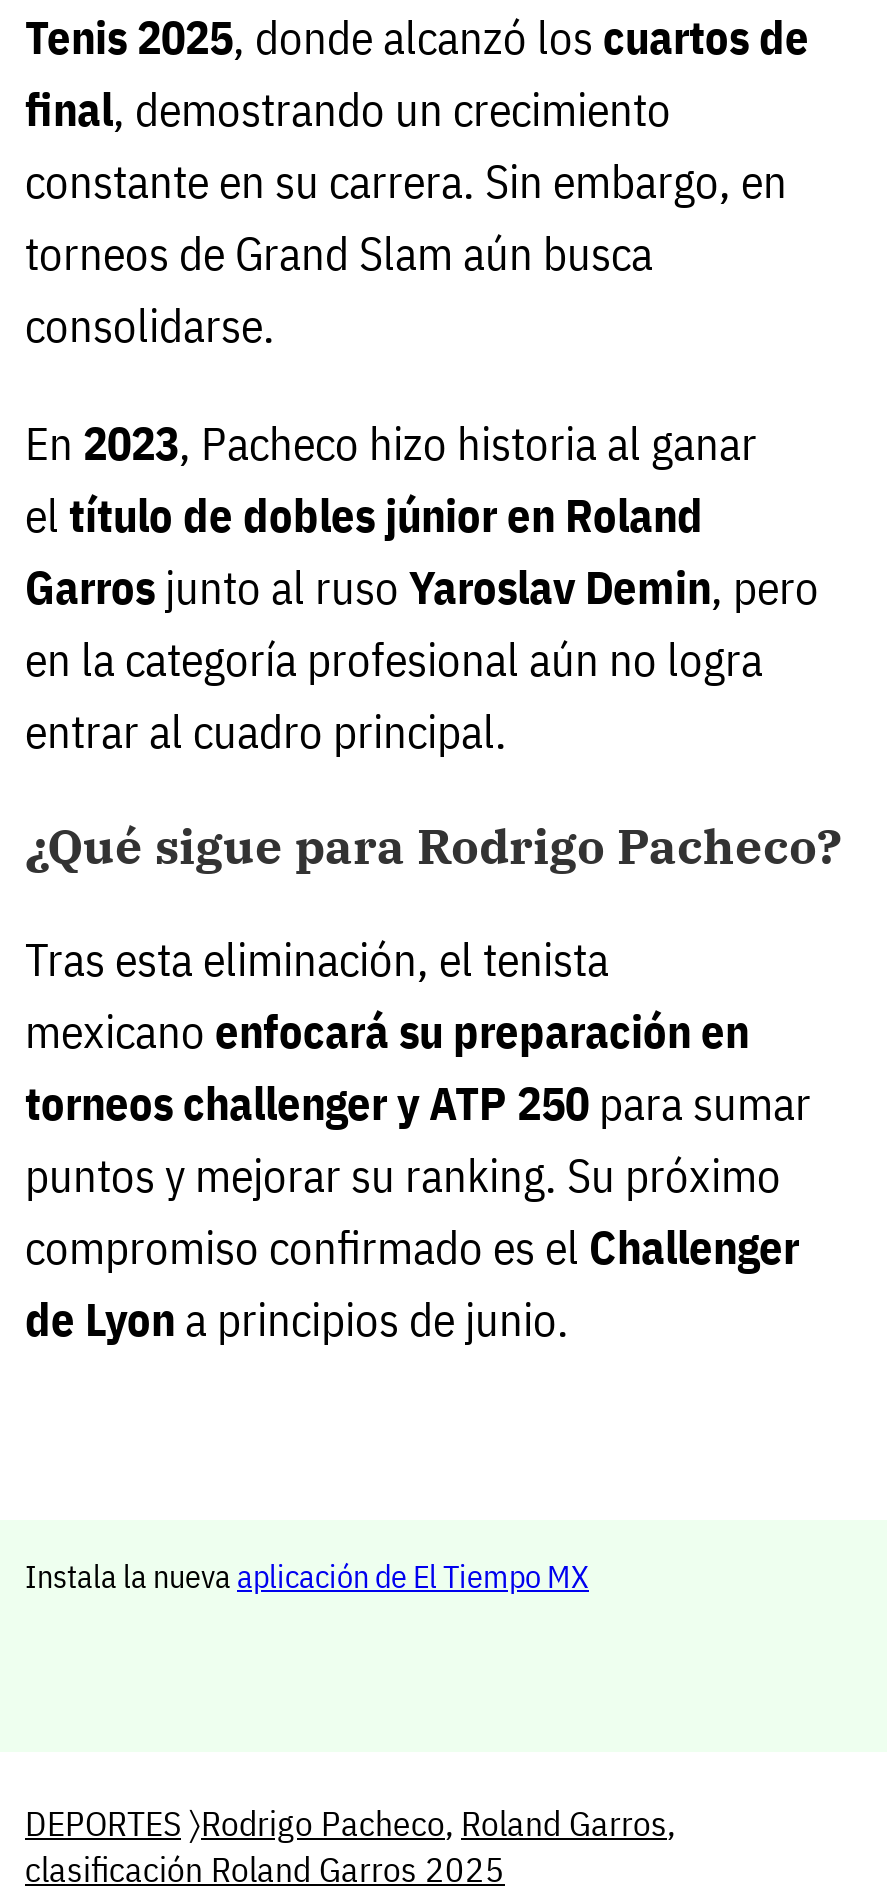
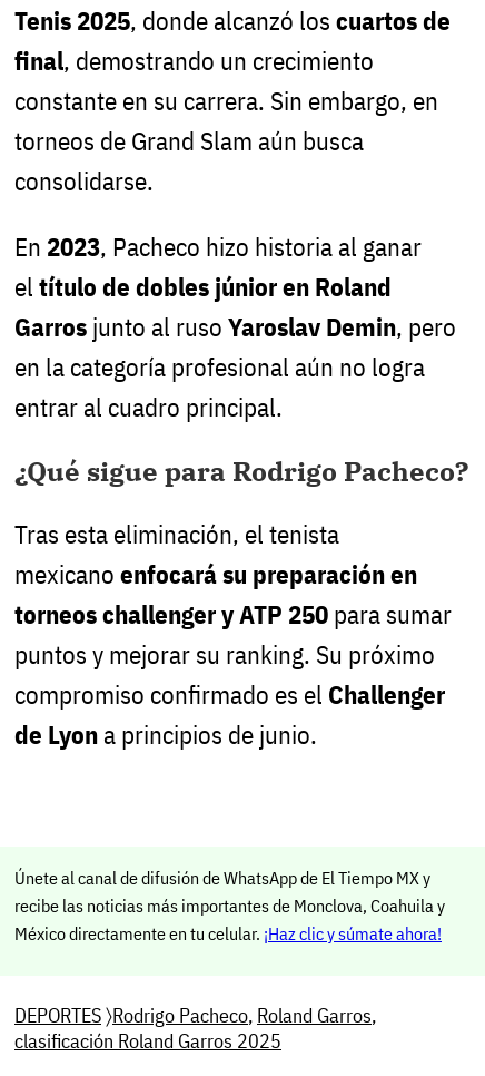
[25,1555,589,1595] Instala la nueva aplicación de El Tiempo MX -> [14,866,445,944] Únete al canal de difusión de WhatsApp de El Tiempo MX y | recibe las noticias más importantes de Monclova, Coahuila y | México directamente en tu celular. ¡Haz clic y súmate ahora!

